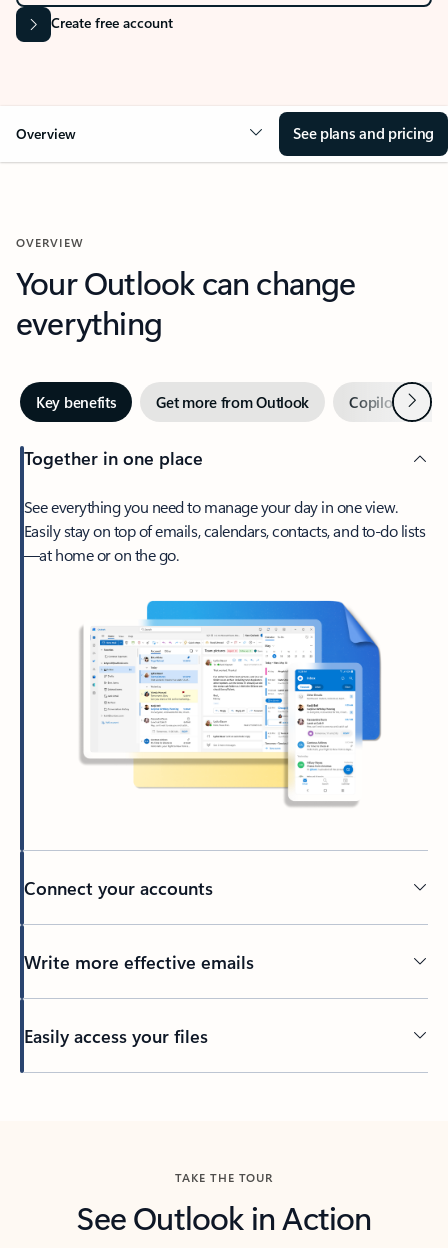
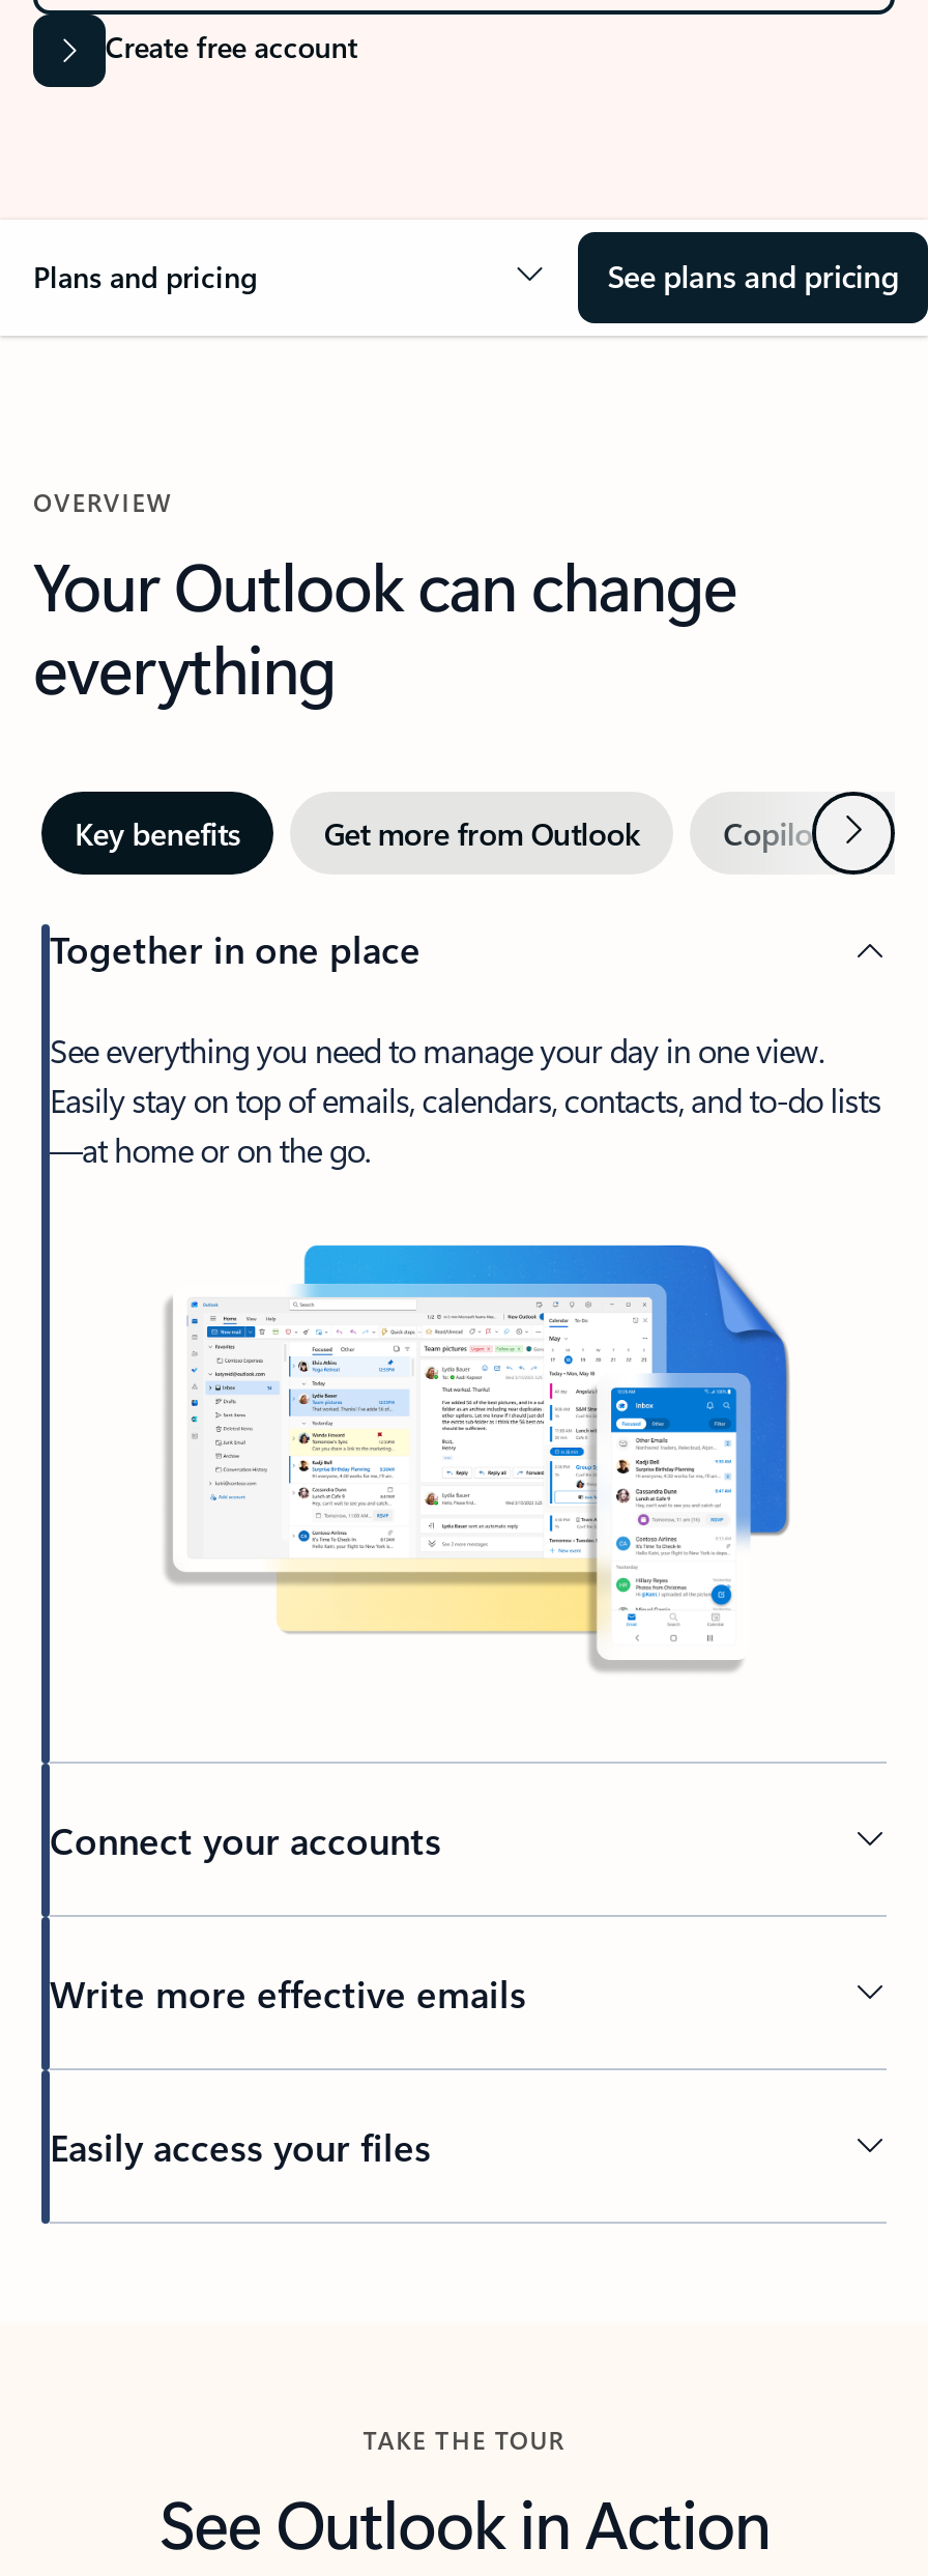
[16,124,76,143] Overview -> [33,257,257,296] Plans and pricing

